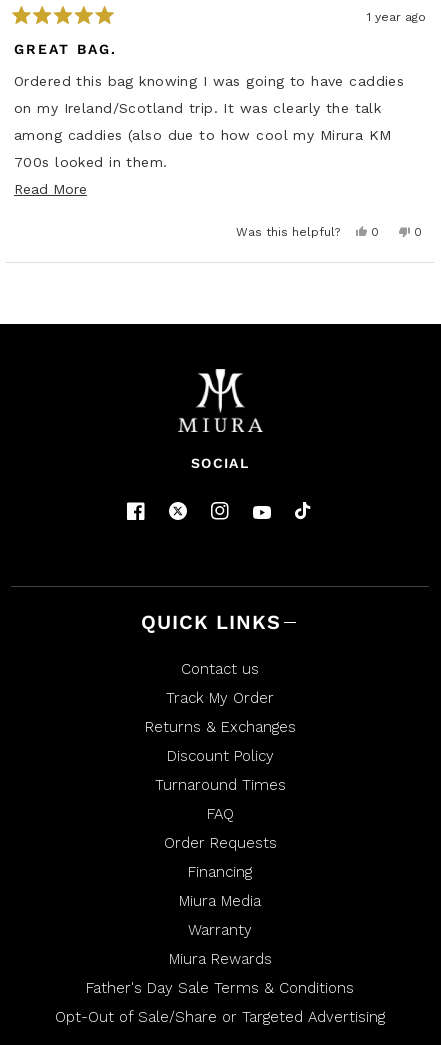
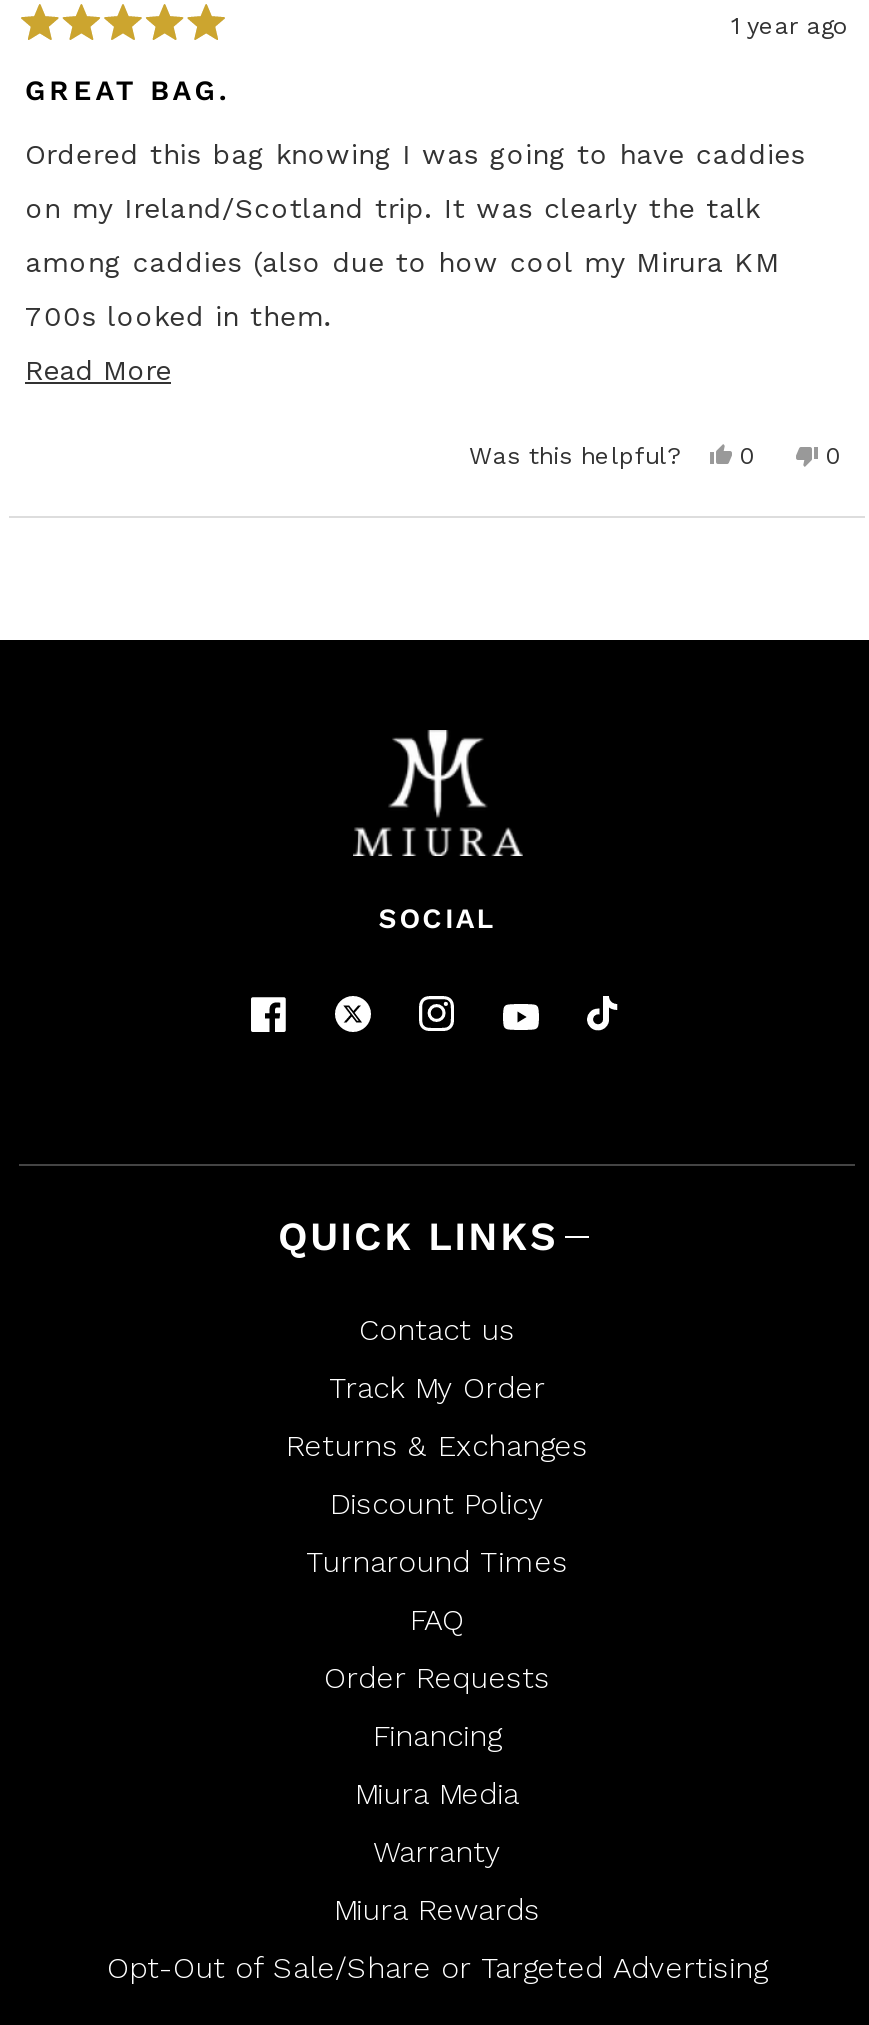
[86,979,354,997] Father's Day Sale Terms & Conditions -> none

